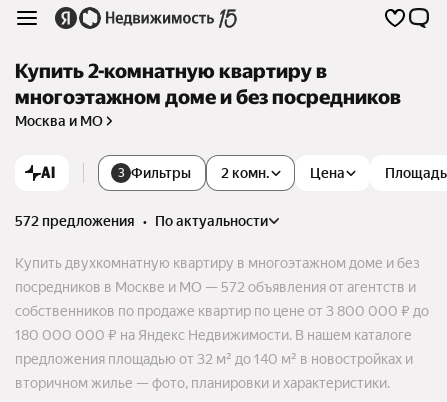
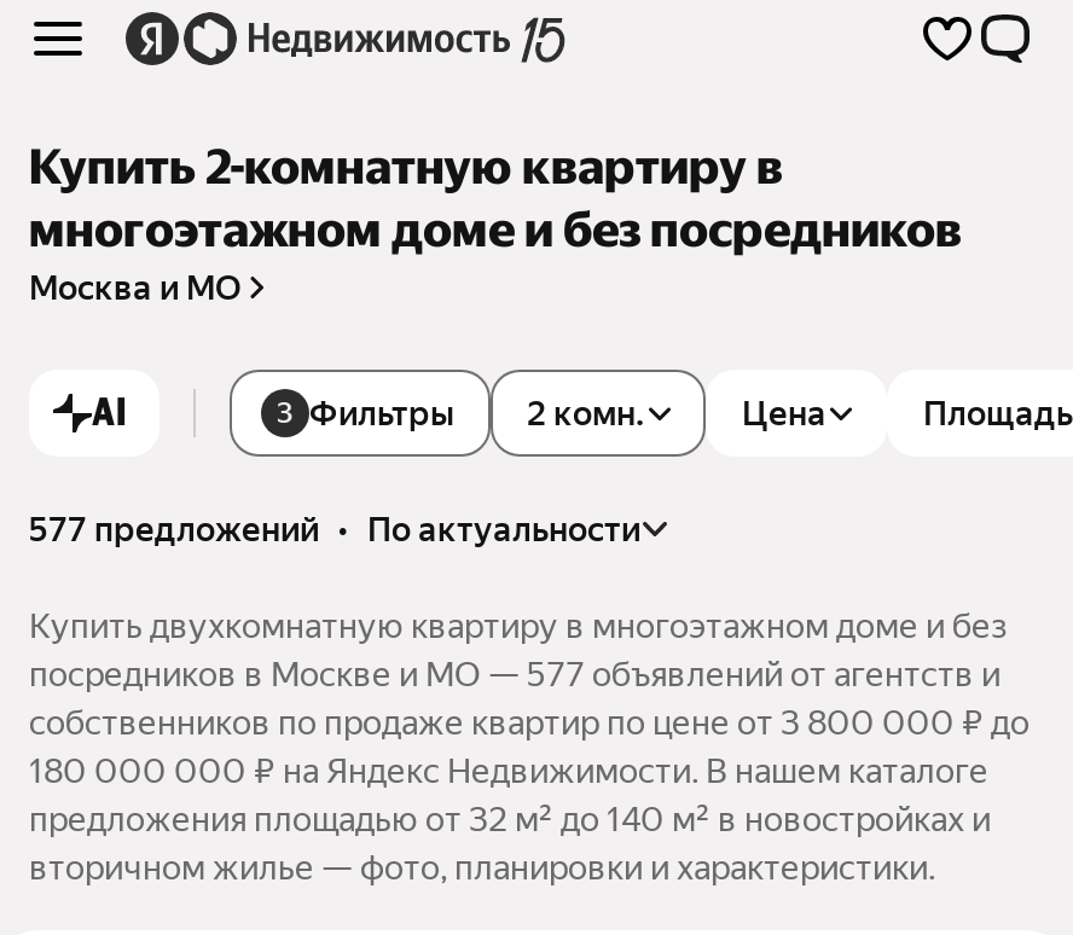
[15,213,268,229] 572 предложения • по актуальности -> [29,510,640,549] 577 предложений • по актуальности
[15,279,416,295] посредников в Москве и МО — 572 объявления от агентств и -> [29,655,1000,694] посредников в Москве и МО — 577 объявлений от агентств и

